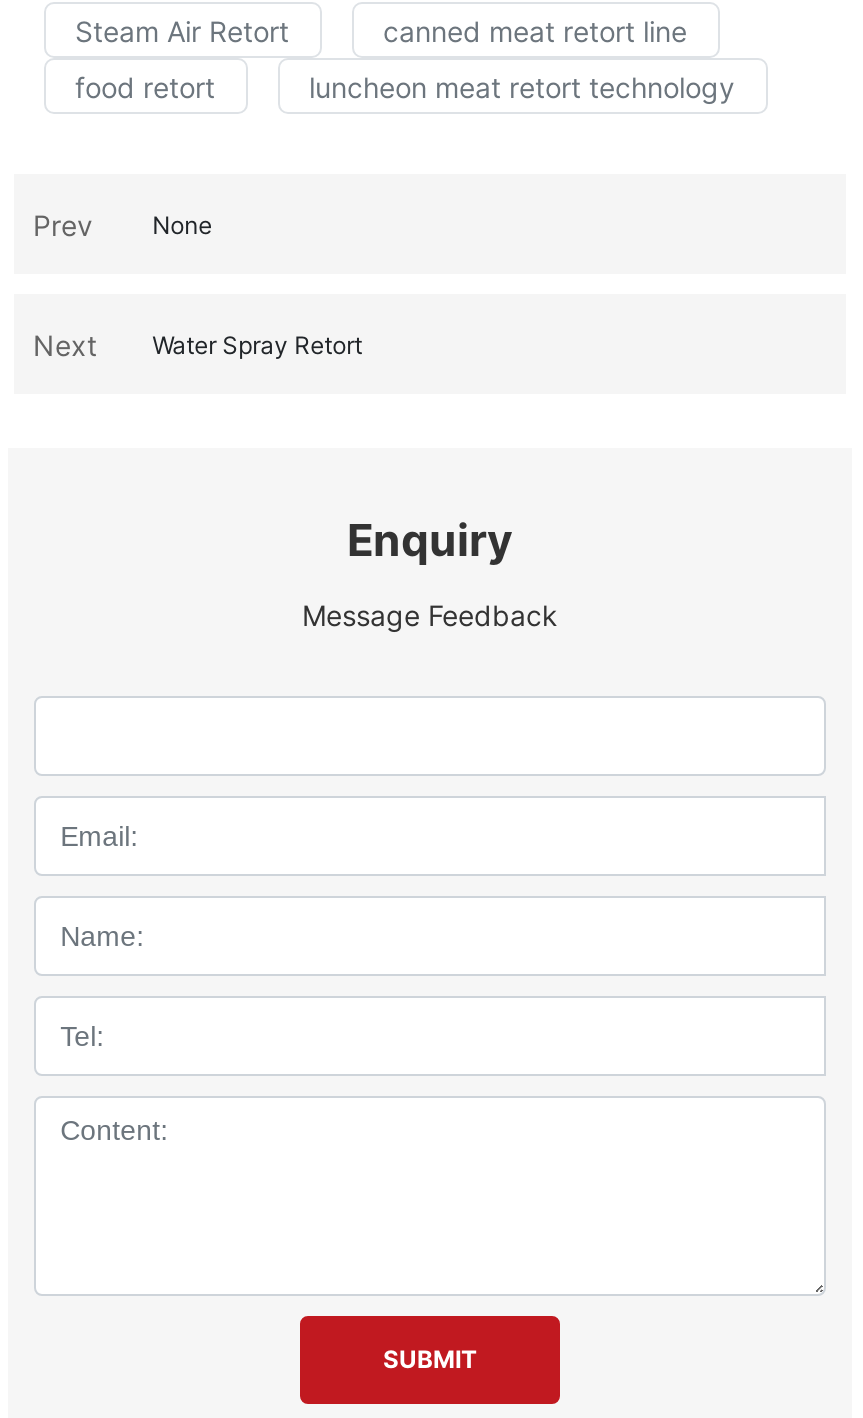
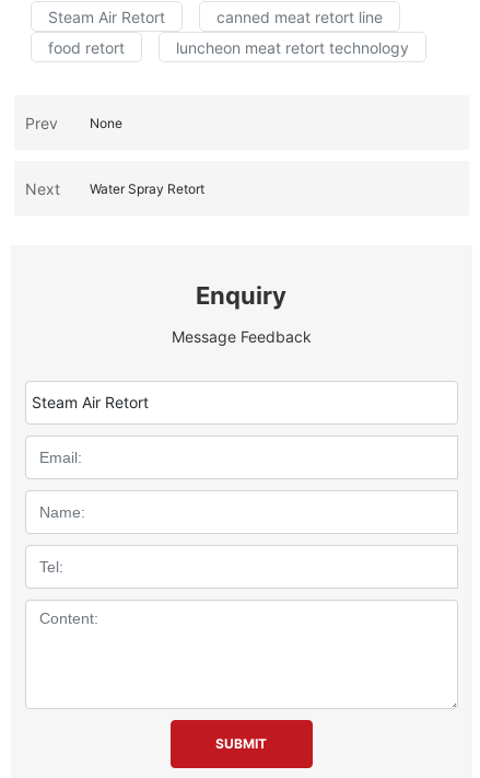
none -> [32,393,149,411] Steam Air Retort

